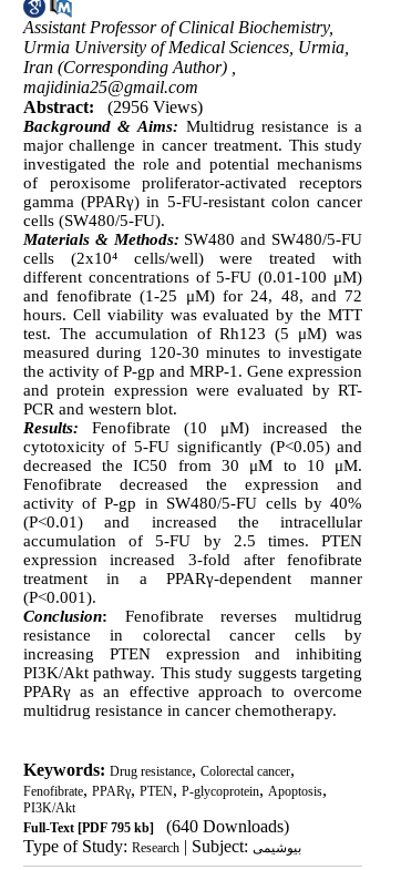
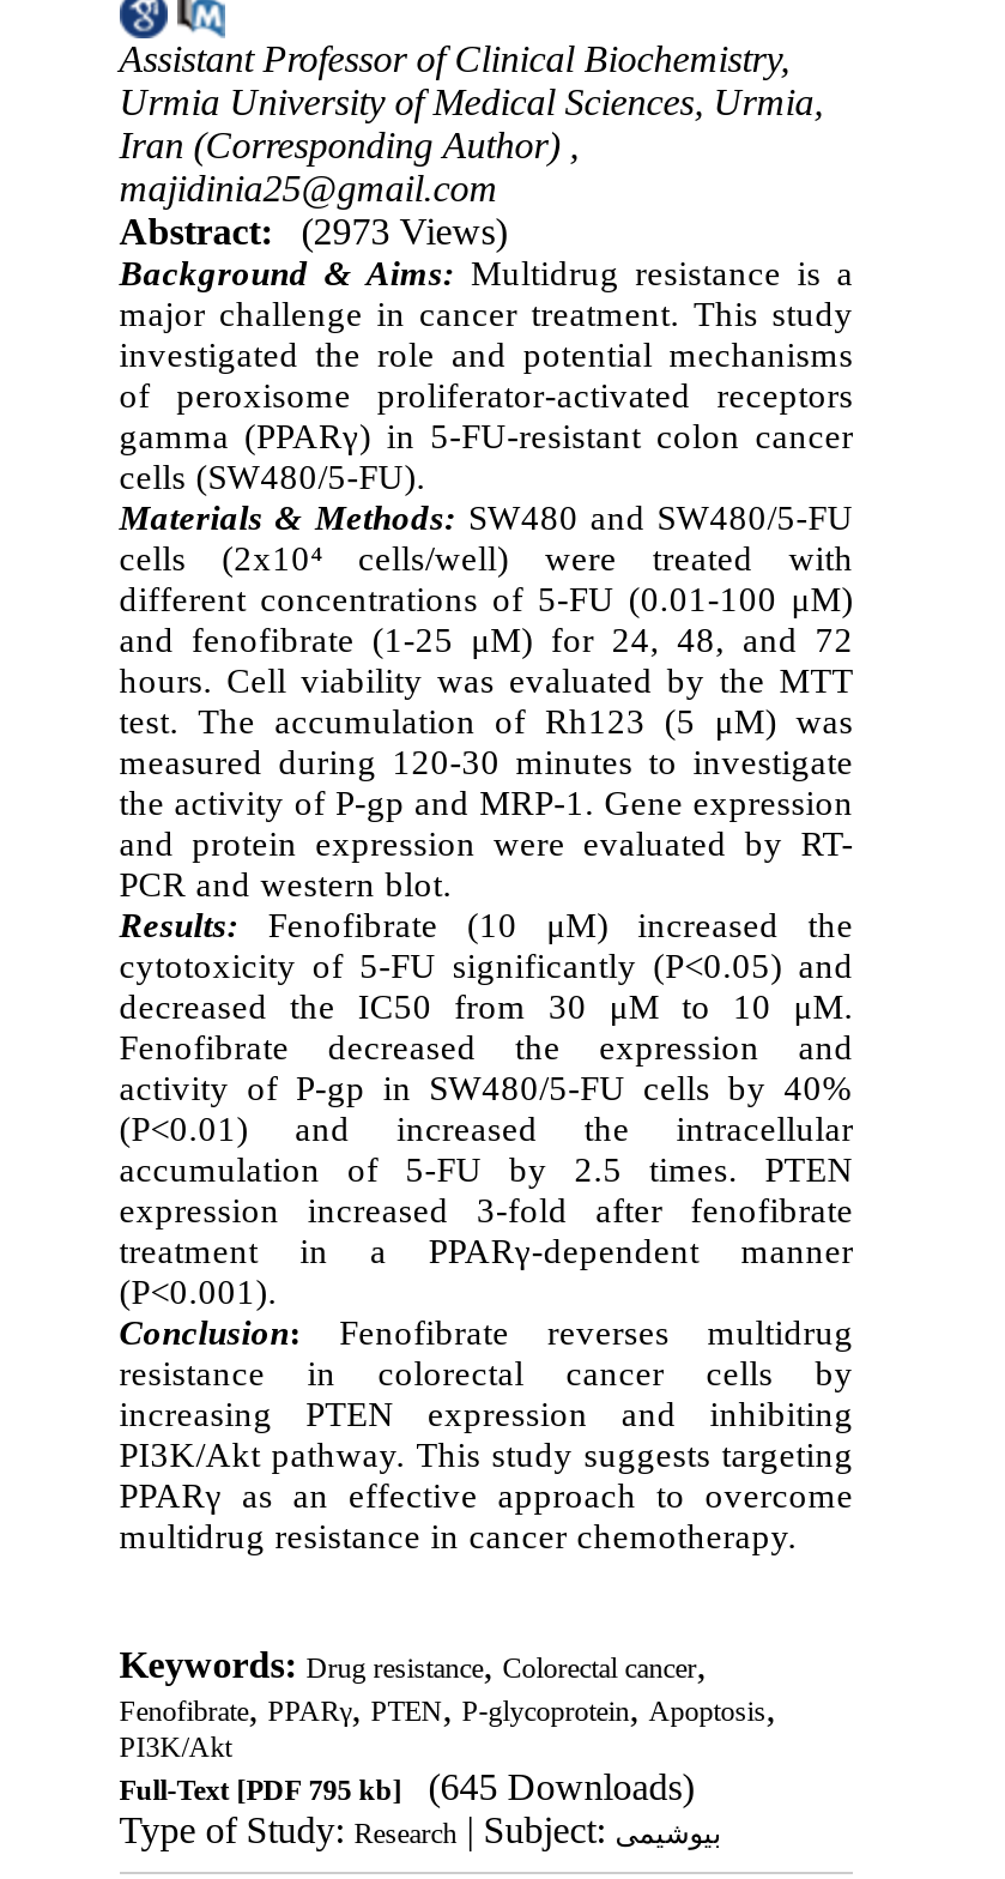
[23,98,202,117] Abstract: (2956 Views) -> [119,212,507,252] Abstract: (2973 Views)
[23,817,289,836] Full-Text [PDF 795 kb] (640 Downloads) -> [119,1767,694,1808] Full-Text [PDF 795 kb] (645 Downloads)

